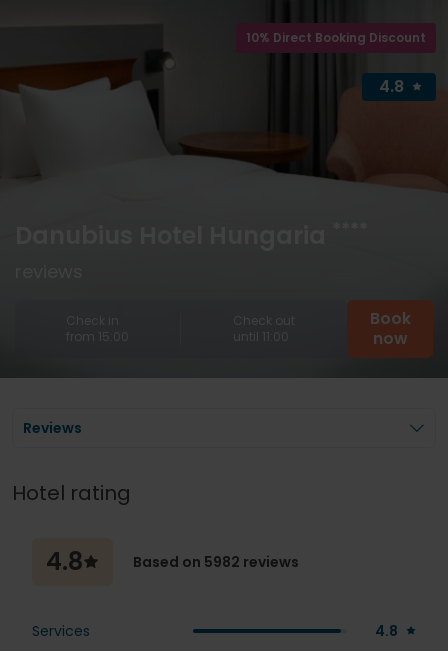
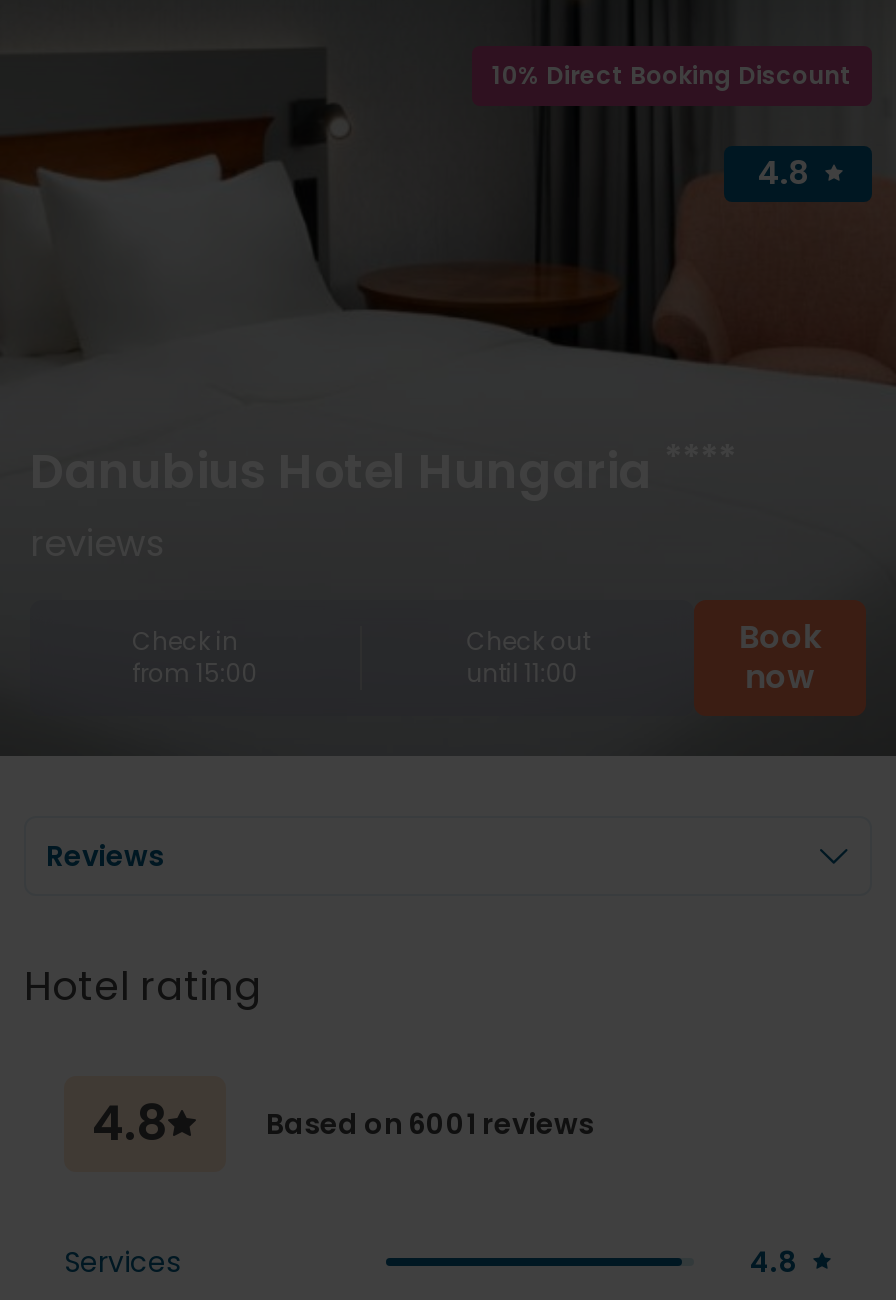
[133,551,299,571] Based on 5982 reviews -> [266,1103,594,1143] Based on 6001 reviews

